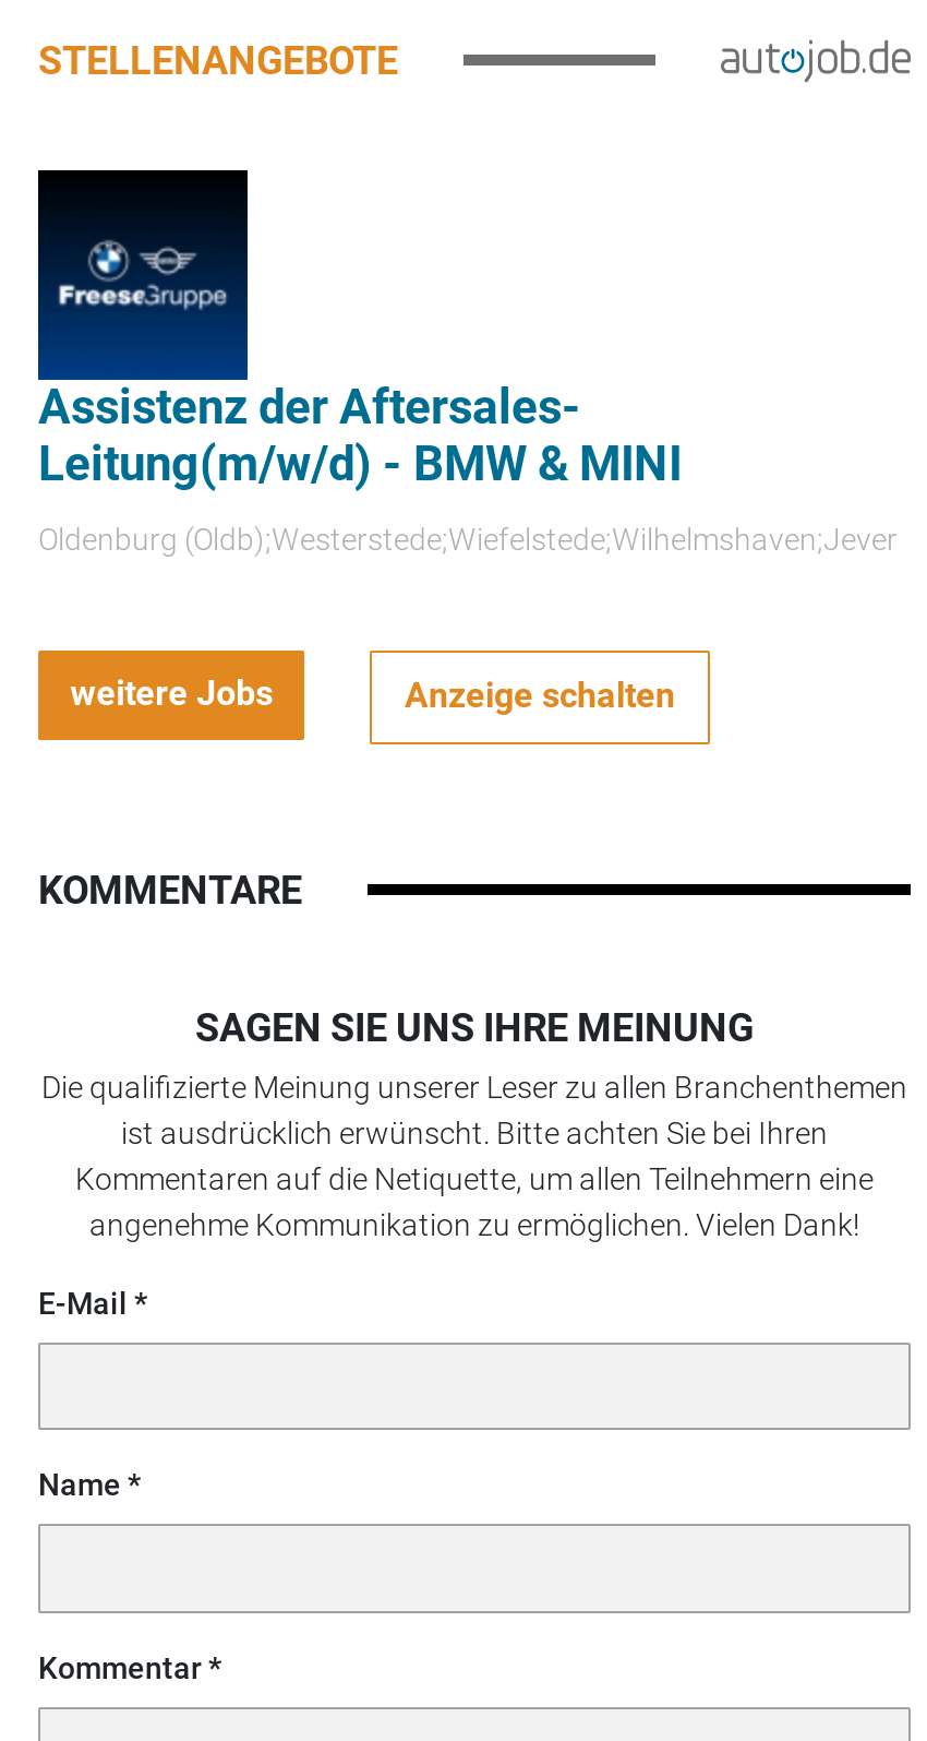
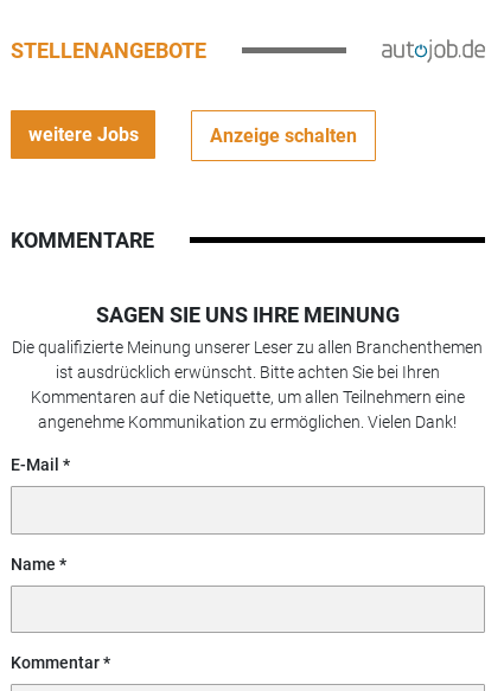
[36,168,898,556] [image] | Assistenz der Aftersales- | Leitung(m/w/d) - BMW & MINI | Oldenburg (Oldb);Westerstede;Wiefelstede;Wilhelmshaven;Jever -> none

